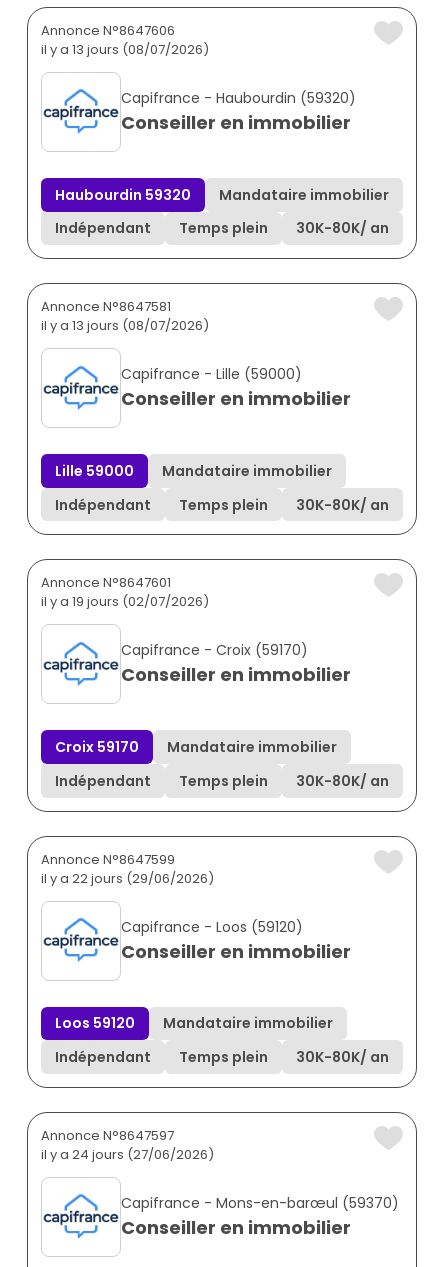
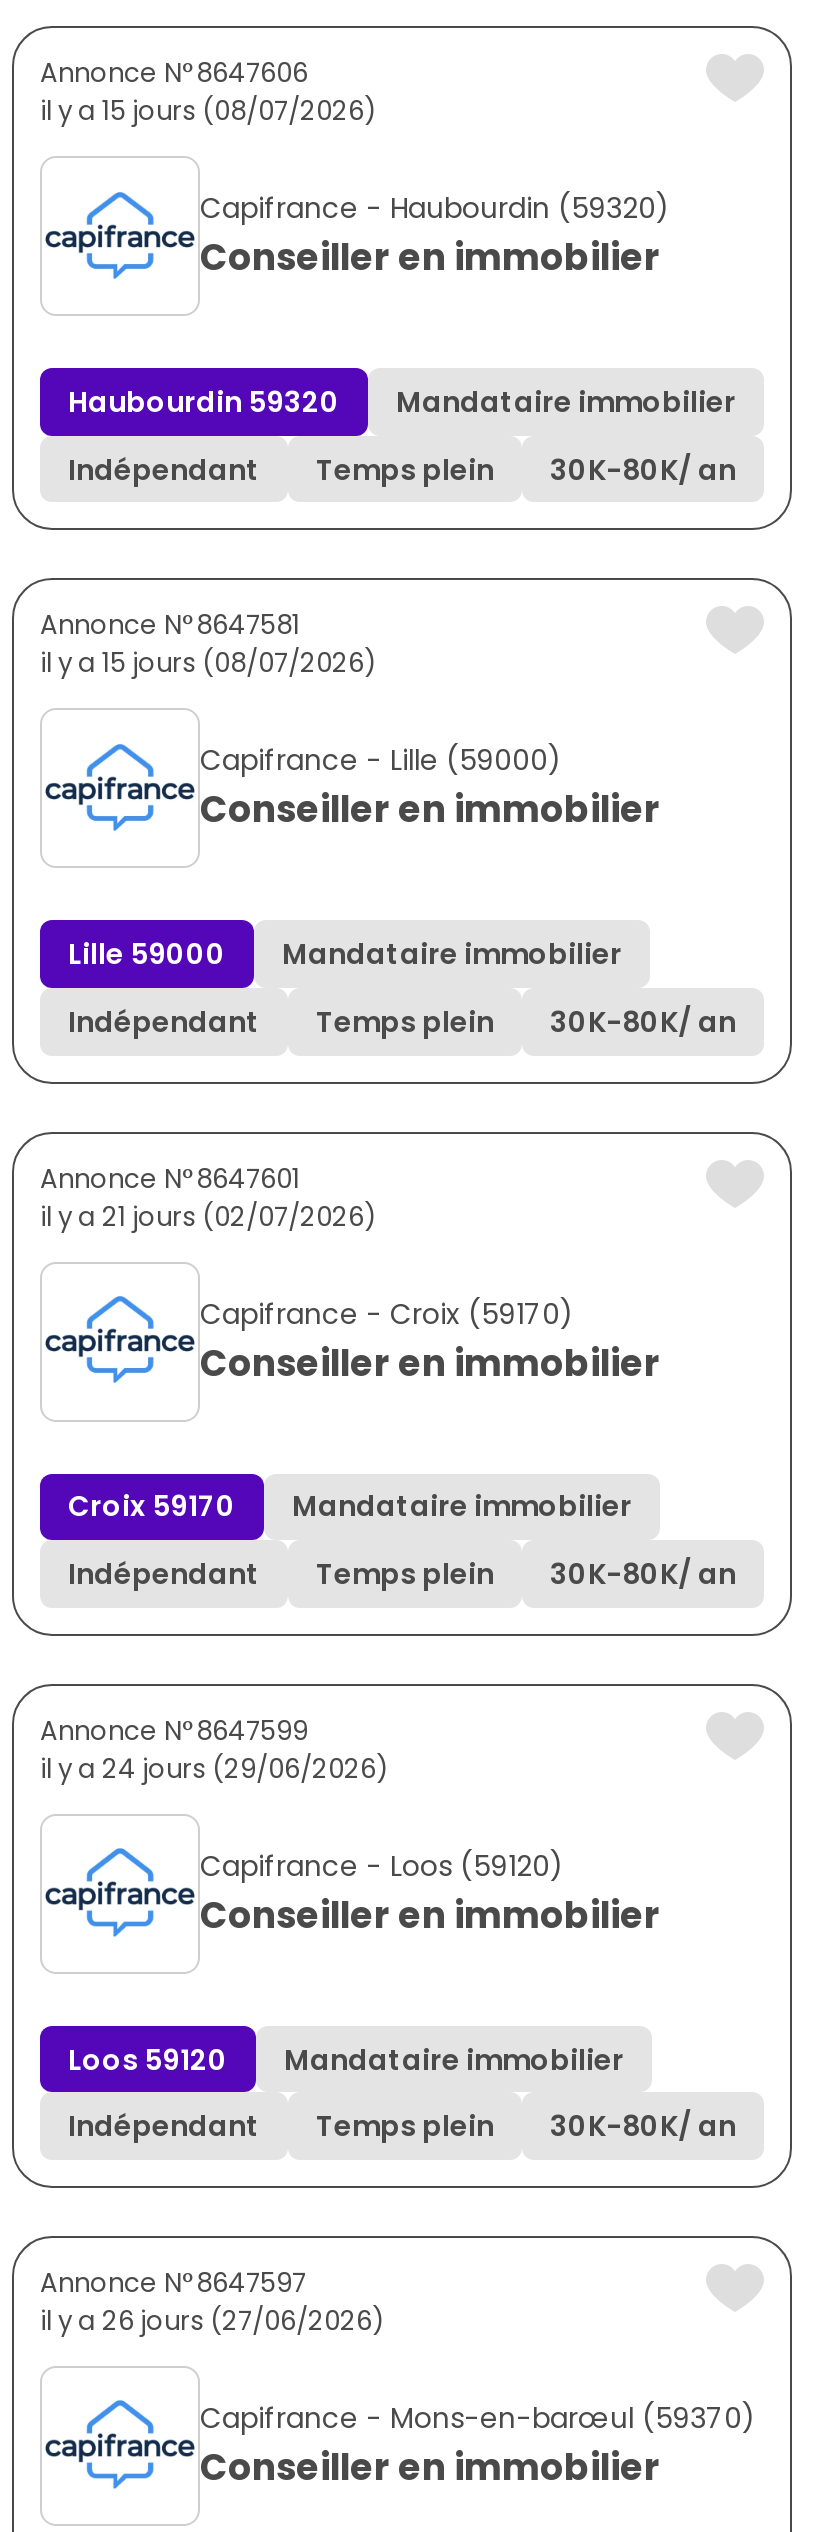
[41,40,209,59] il y a 13 jours (08/07/2026) -> [40,92,376,130] il y a 15 jours (08/07/2026)
[41,316,209,335] il y a 13 jours (08/07/2026) -> [40,645,376,683] il y a 15 jours (08/07/2026)
[41,592,209,611] il y a 19 jours (02/07/2026) -> [40,1197,376,1235] il y a 21 jours (02/07/2026)
[41,869,214,888] il y a 22 jours (29/06/2026) -> [40,1749,388,1787] il y a 24 jours (29/06/2026)
[41,1145,214,1164] il y a 24 jours (27/06/2026) -> [40,2302,384,2340] il y a 26 jours (27/06/2026)

